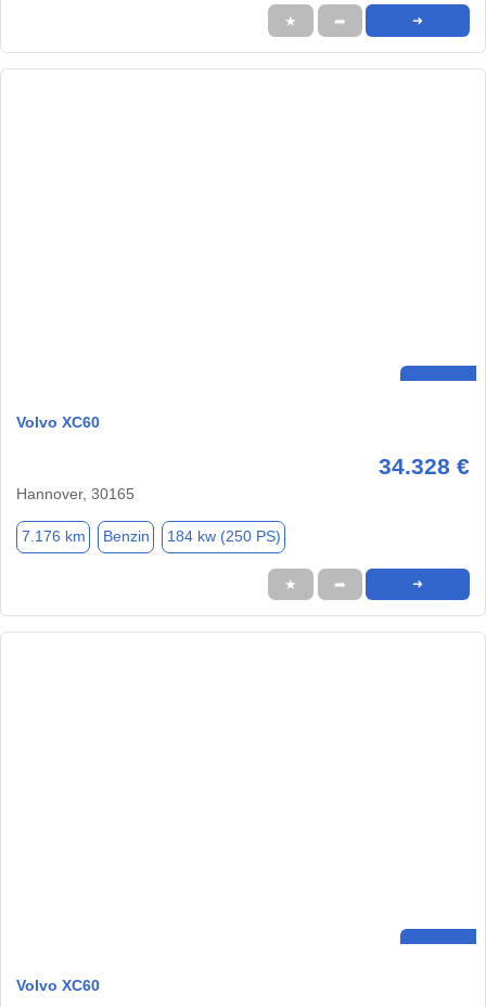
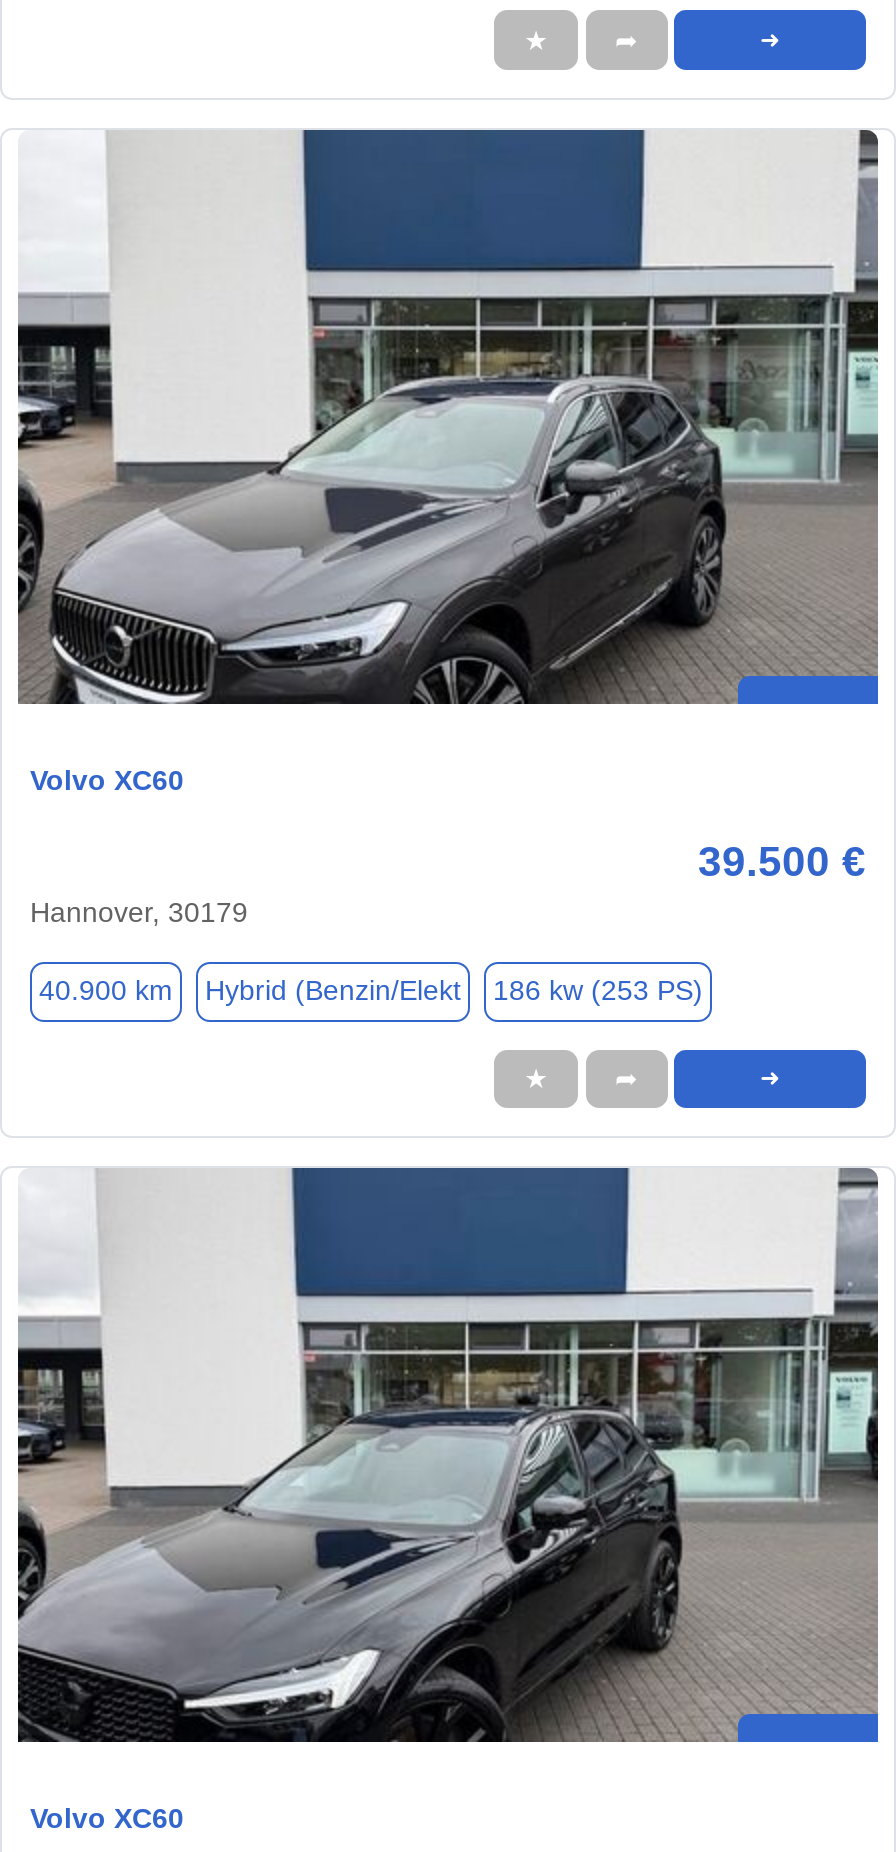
none -> [16,128,880,706] [image]
[16,454,470,502] 34.328 € | Hannover, 30165 -> [30,838,866,928] 39.500 € | Hannover, 30179
[21,528,280,545] 7.176 km | Benzin | 184 kw (250 PS) -> [39,975,703,1007] 40.900 km | Hybrid (Benzin/Elekt | 186 kw (253 PS)
none -> [16,1166,880,1744] [image]

